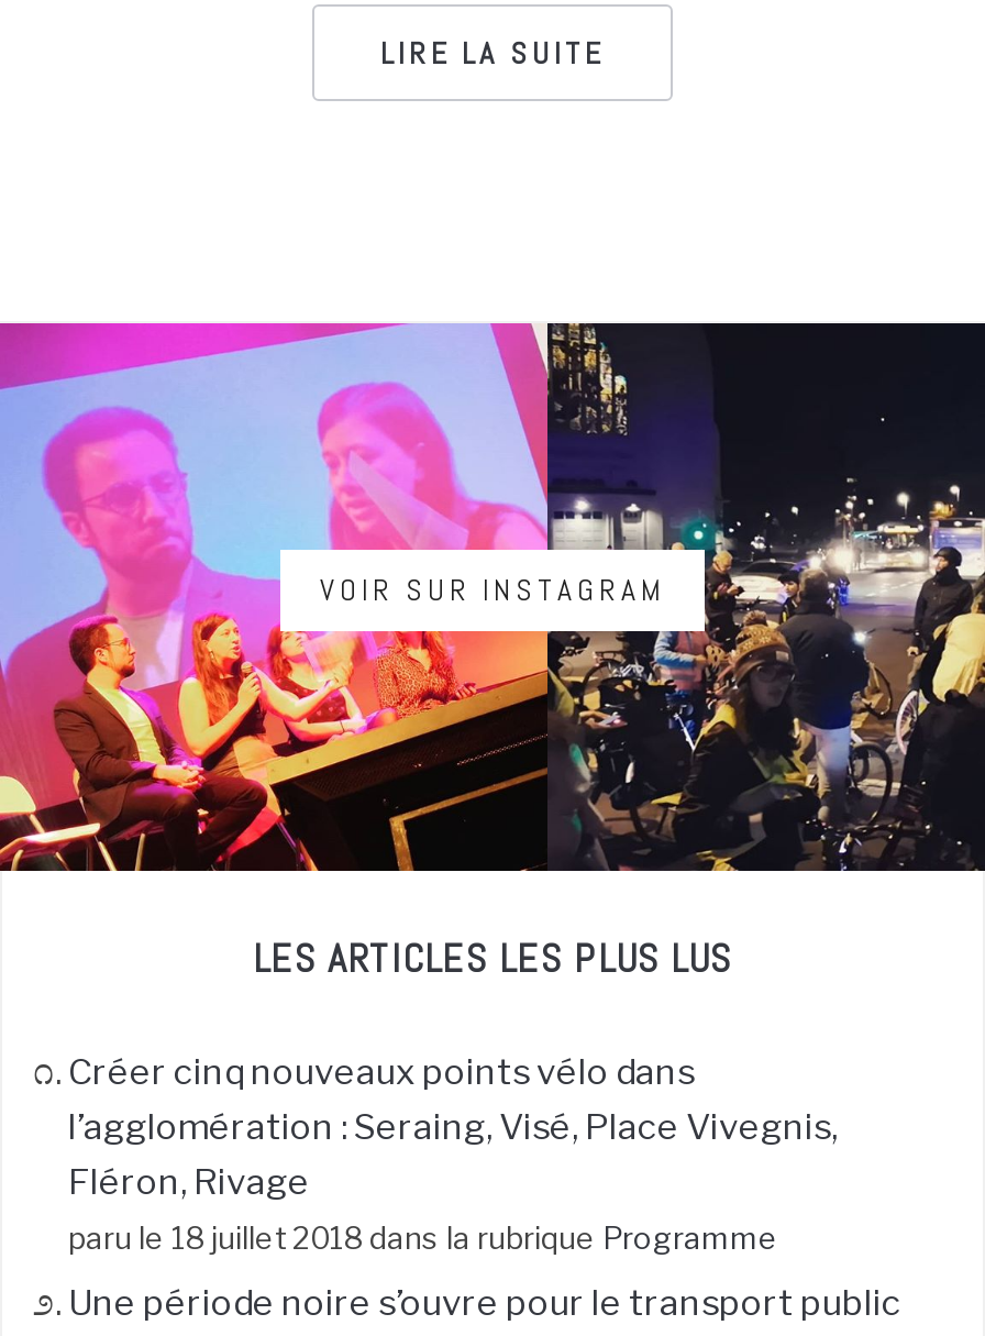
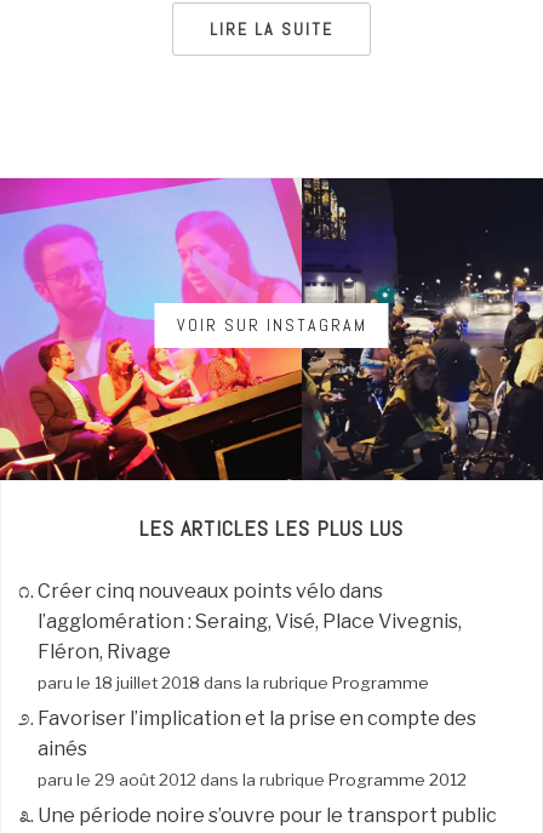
none -> [38,707,476,789] Favoriser l’implication et la prise en compte des | ainés | paru le 29 août 2012 dans la rubrique Programme 2012

